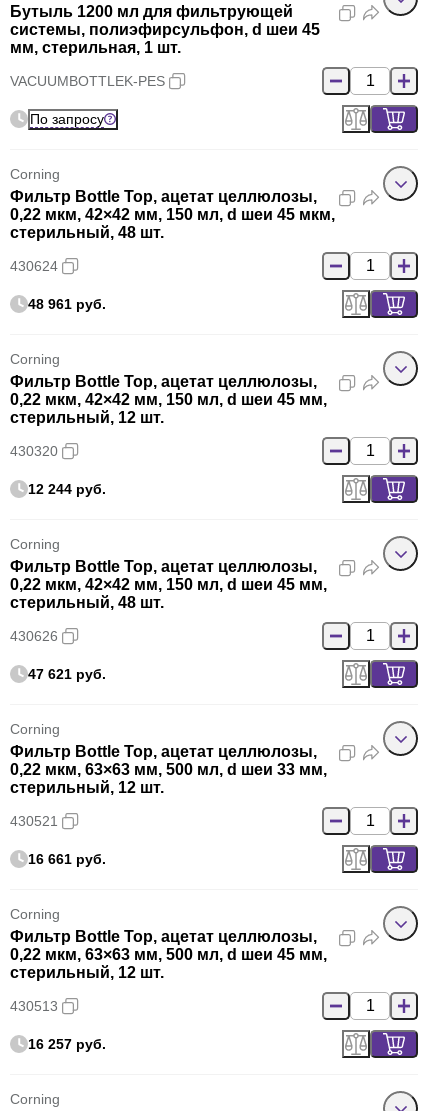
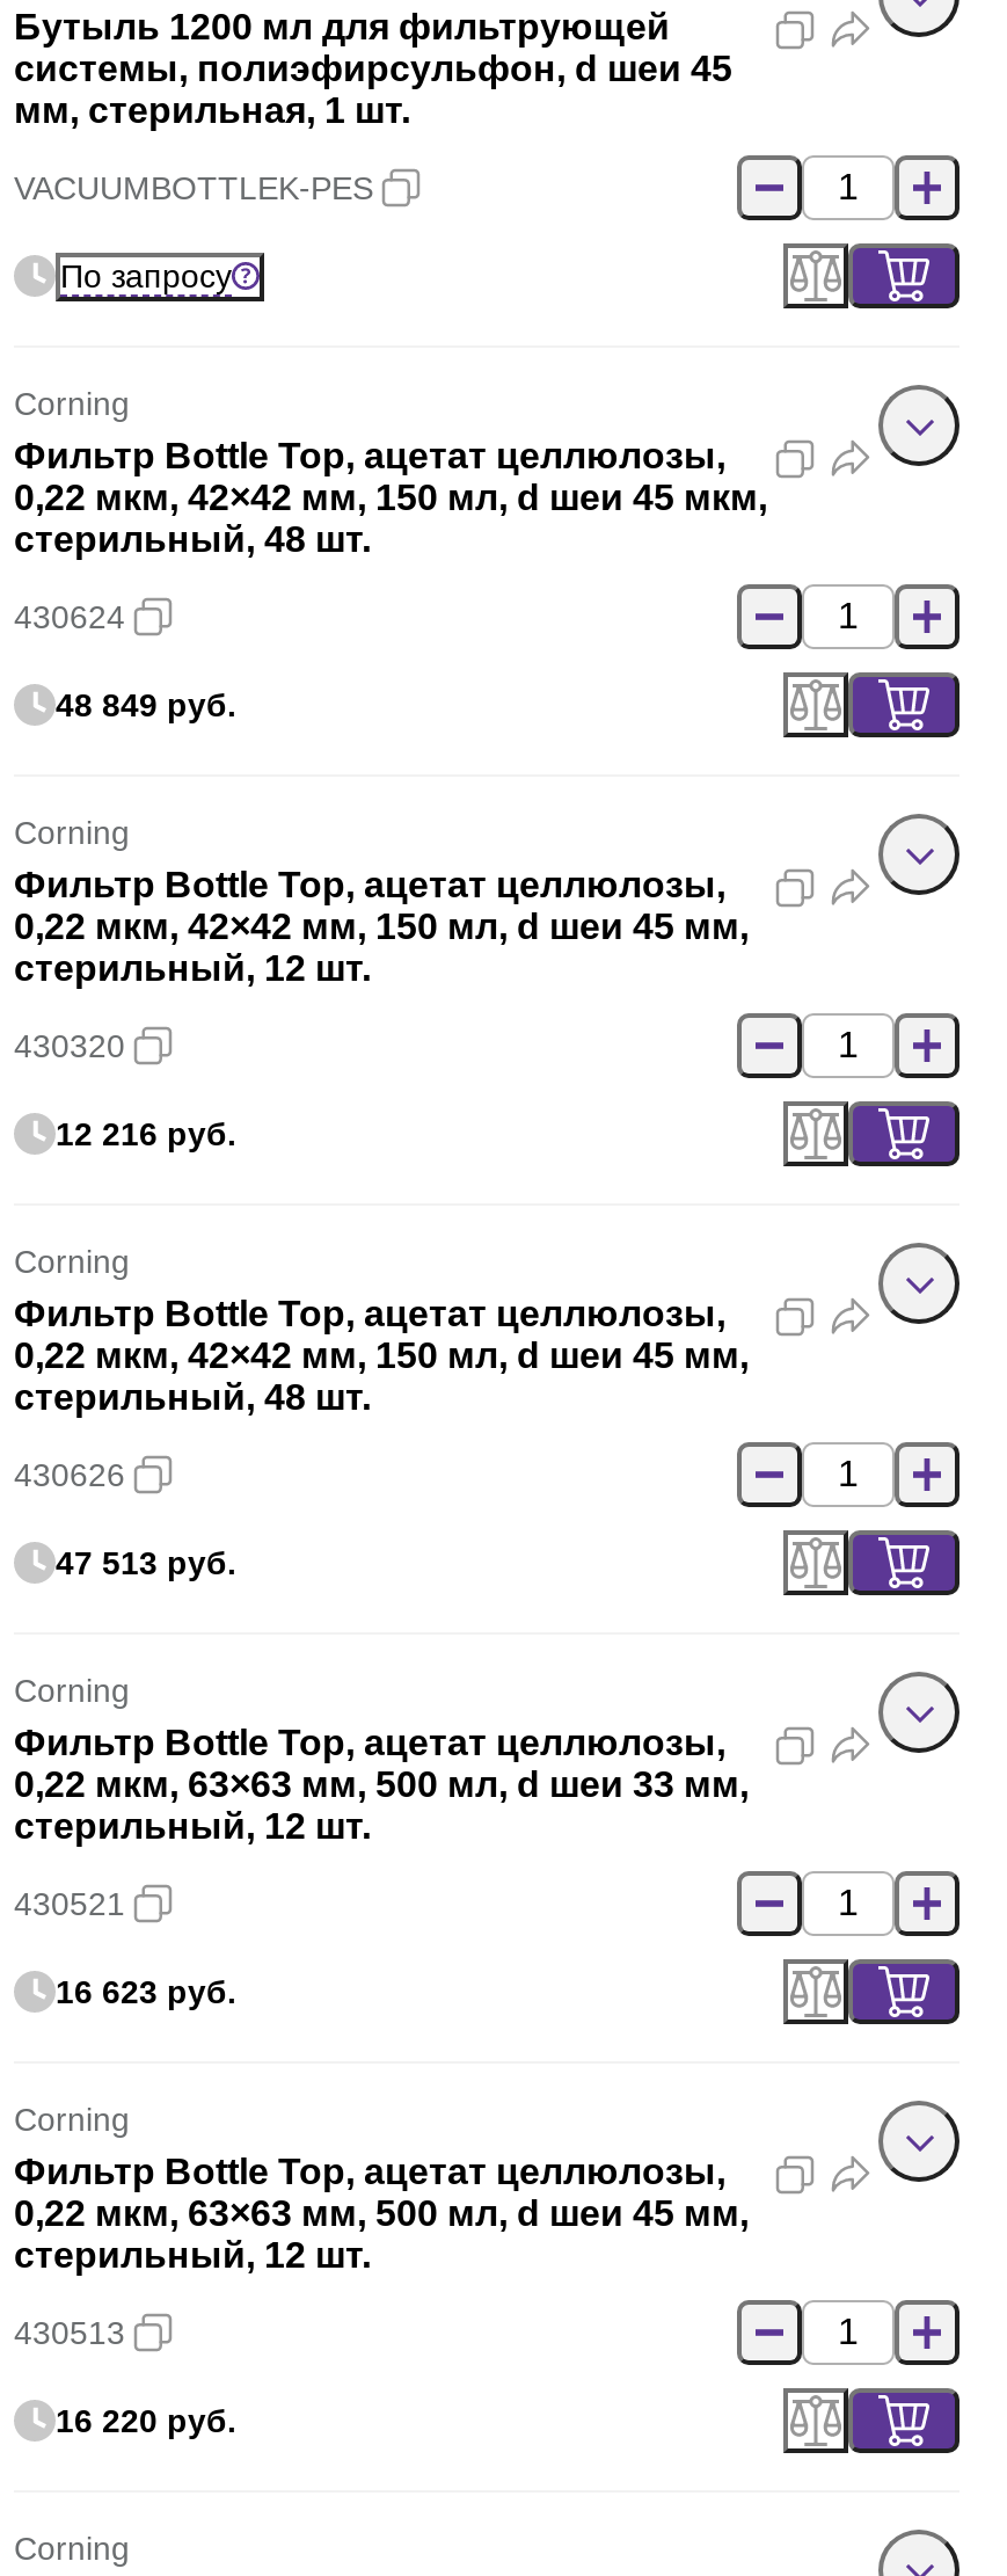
[28,296,106,312] 48 961 руб. -> [56,686,236,723] 48 849 руб.
[28,481,106,497] 12 244 руб. -> [56,1115,236,1152] 12 216 руб.
[28,666,106,682] 47 621 руб. -> [56,1544,236,1581] 47 513 руб.
[28,851,106,867] 16 661 руб. -> [56,1973,236,2010] 16 623 руб.
[28,1036,106,1052] 16 257 руб. -> [56,2402,236,2439] 16 220 руб.

